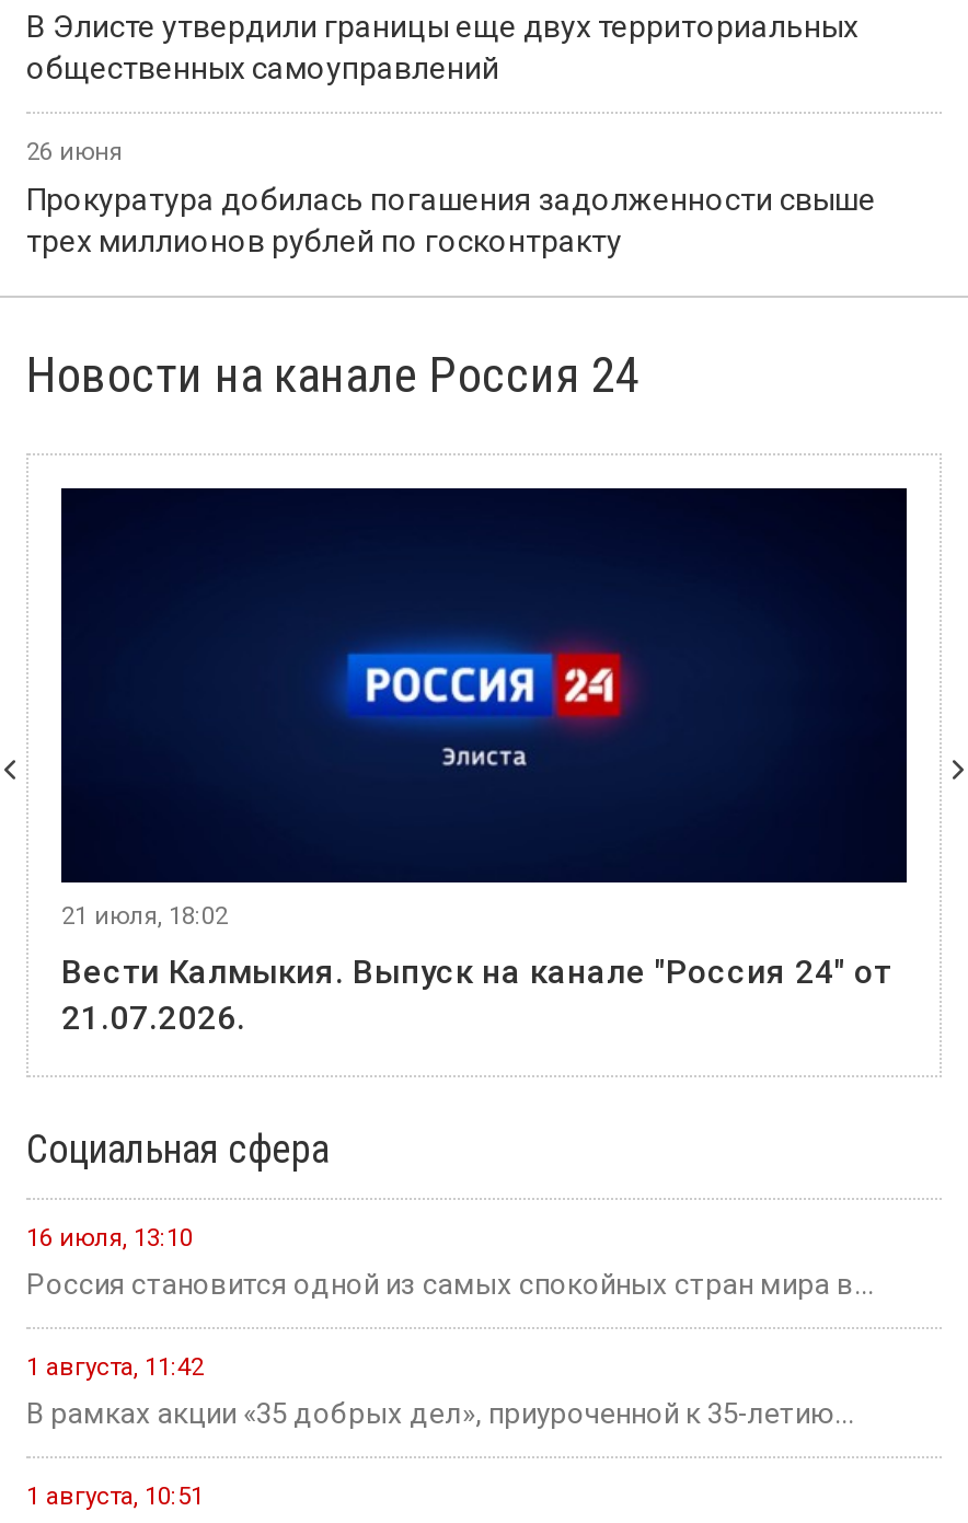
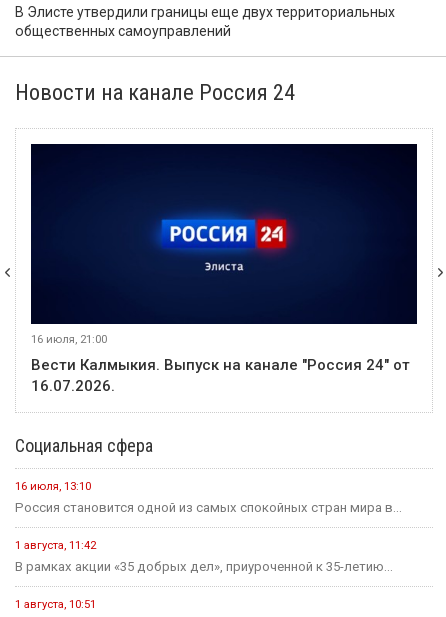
[26,139,876,259] 26 июня | Прокуратура добилась погашения задолженности свыше | трех миллионов рублей по госконтракту -> none
[61,903,228,932] 21 июля, 18:02 -> [31,333,107,346] 16 июля, 21:00
[61,1000,245,1039] 21.07.2026. -> [31,377,115,395] 16.07.2026.

